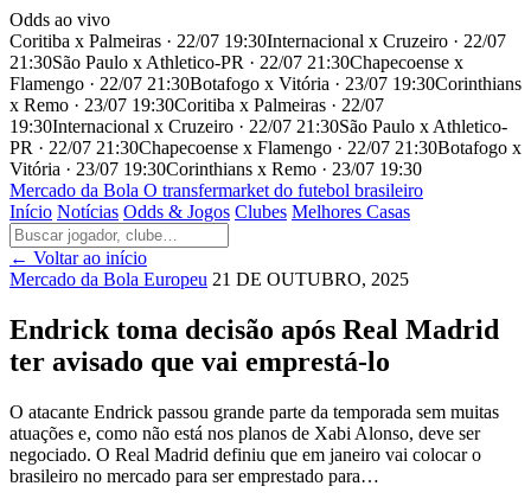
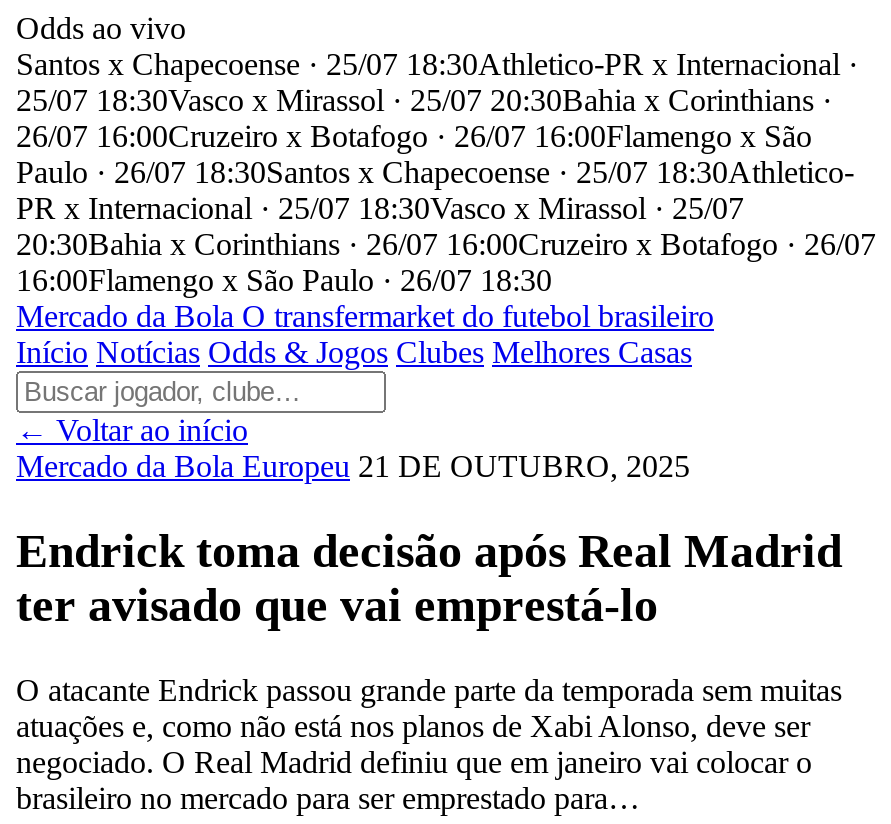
[9,31,522,179] Coritiba x Palmeiras · 22/07 19:30Internacional x Cruzeiro · 22/07 | 21:30São Paulo x Athletico-PR · 22/07 21:30Chapecoense x | Flamengo · 22/07 21:30Botafogo x Vitória · 23/07 19:30Corinthians | x Remo · 23/07 19:30Coritiba x Palmeiras · 22/07 | 19:30Internacional x Cruzeiro · 22/07 21:30São Paulo x Athletico- | PR · 22/07 21:30Chapecoense x Flamengo · 22/07 21:30Botafogo x | Vitória · 23/07 19:30Corinthians x Remo · 23/07 19:30 -> [16,47,876,297] Santos x Chapecoense · 25/07 18:30Athletico-PR x Internacional · | 25/07 18:30Vasco x Mirassol · 25/07 20:30Bahia x Corinthians · | 26/07 16:00Cruzeiro x Botafogo · 26/07 16:00Flamengo x São | Paulo · 26/07 18:30Santos x Chapecoense · 25/07 18:30Athletico- | PR x Internacional · 25/07 18:30Vasco x Mirassol · 25/07 | 20:30Bahia x Corinthians · 26/07 16:00Cruzeiro x Botafogo · 26/07 | 16:00Flamengo x São Paulo · 26/07 18:30

